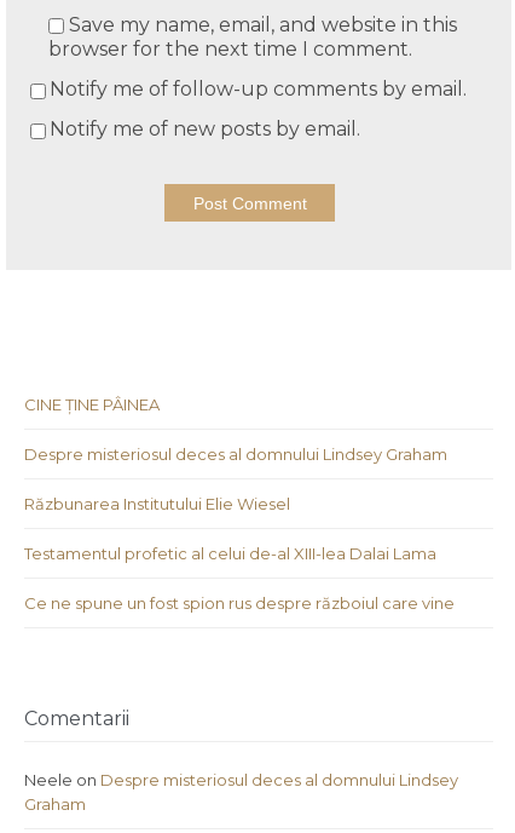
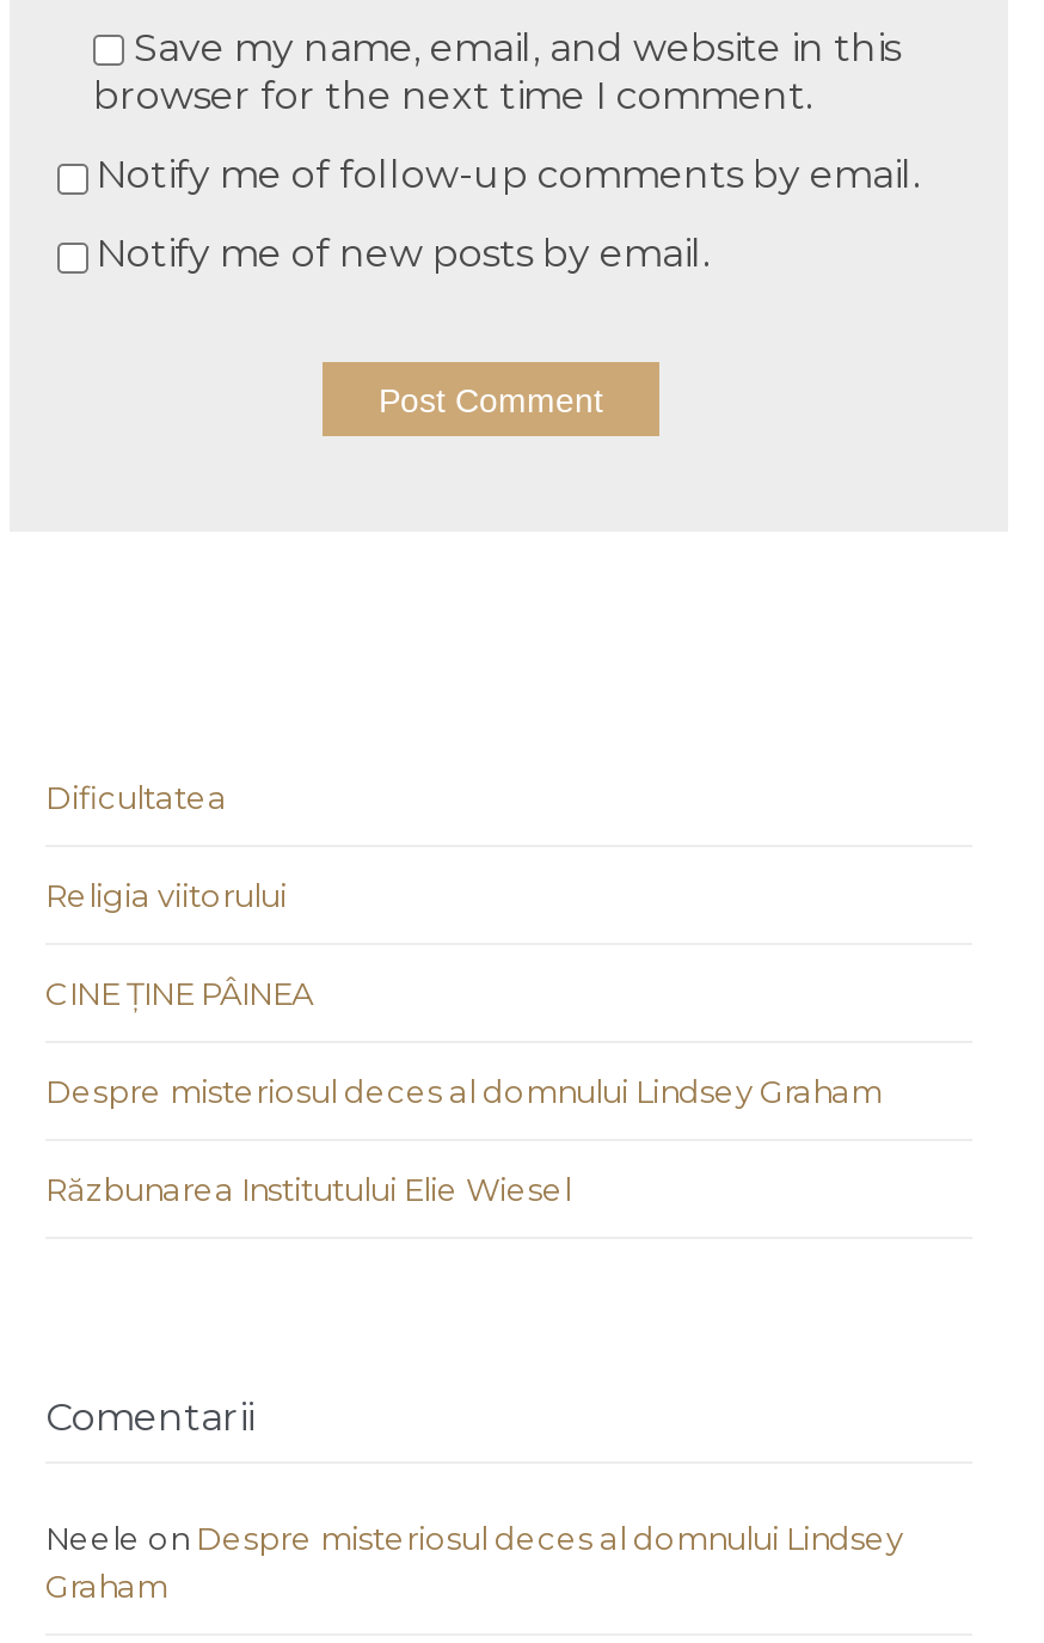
none -> [45,778,287,915] Dificultatea | Religia viitorului
moved [24,395,447,514] -> [45,974,882,1209]: CINE ȚINE PÂINEA | Despre misteriosul deces al domnului Lindsey Graham | Răzbunarea Institutului Elie Wiesel
[24,544,455,613] Testamentul profetic al celui de-al XIII-lea Dalai Lama | Ce ne spune un fost spion rus despre războiul care vine -> none

